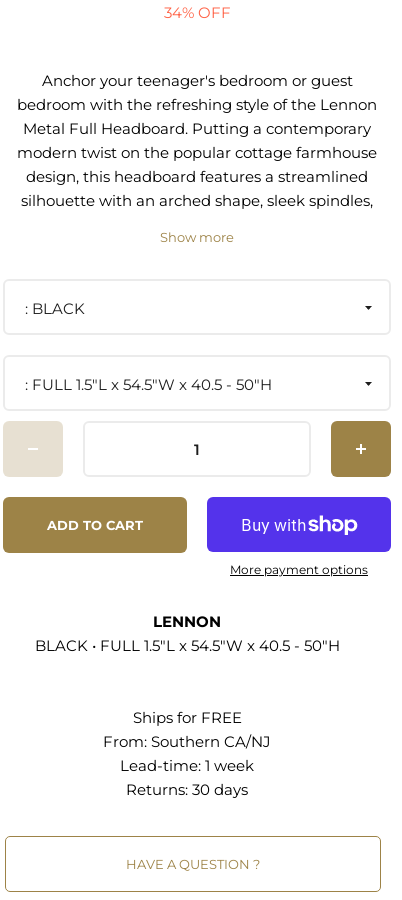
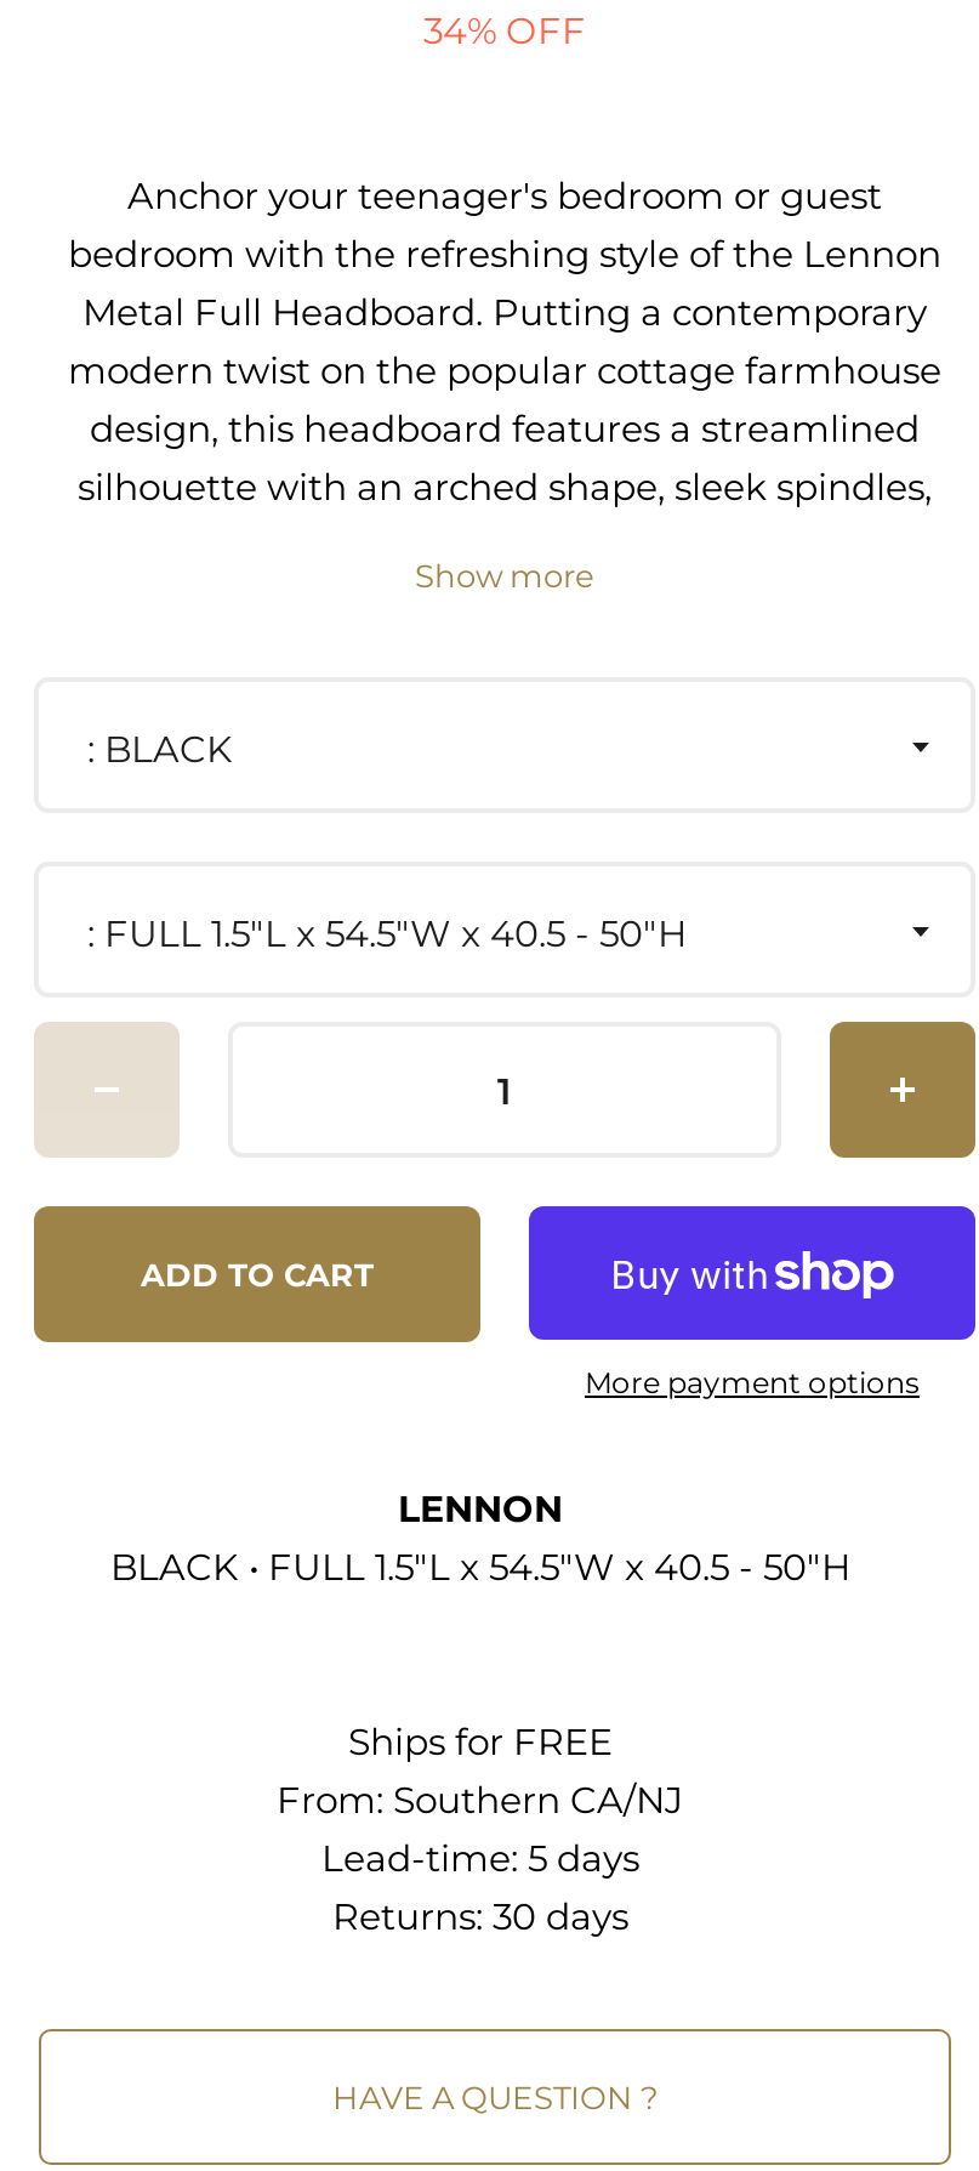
[120,756,254,775] Lead-time: 1 week -> [321,1836,639,1882] Lead-time: 5 days

